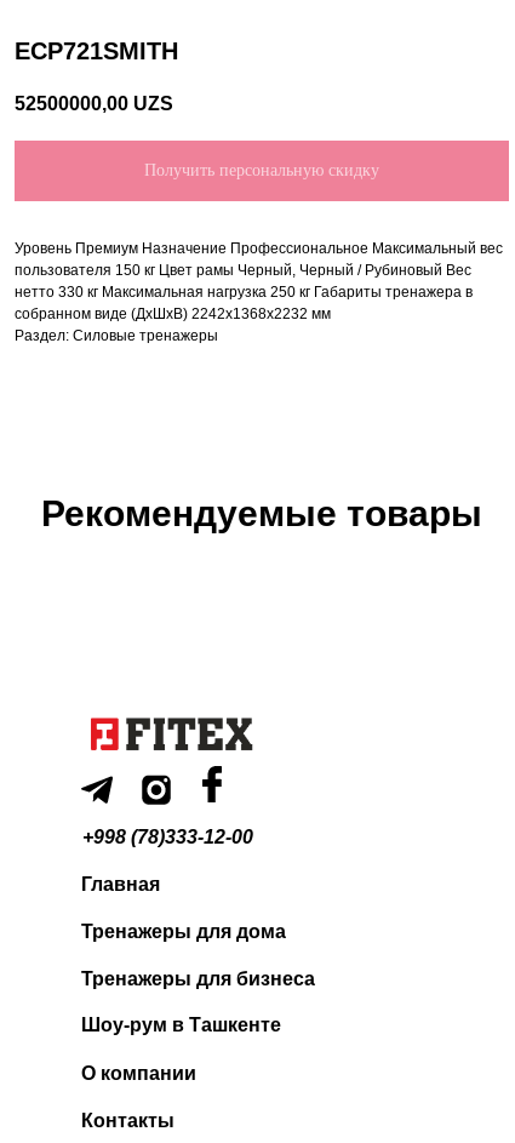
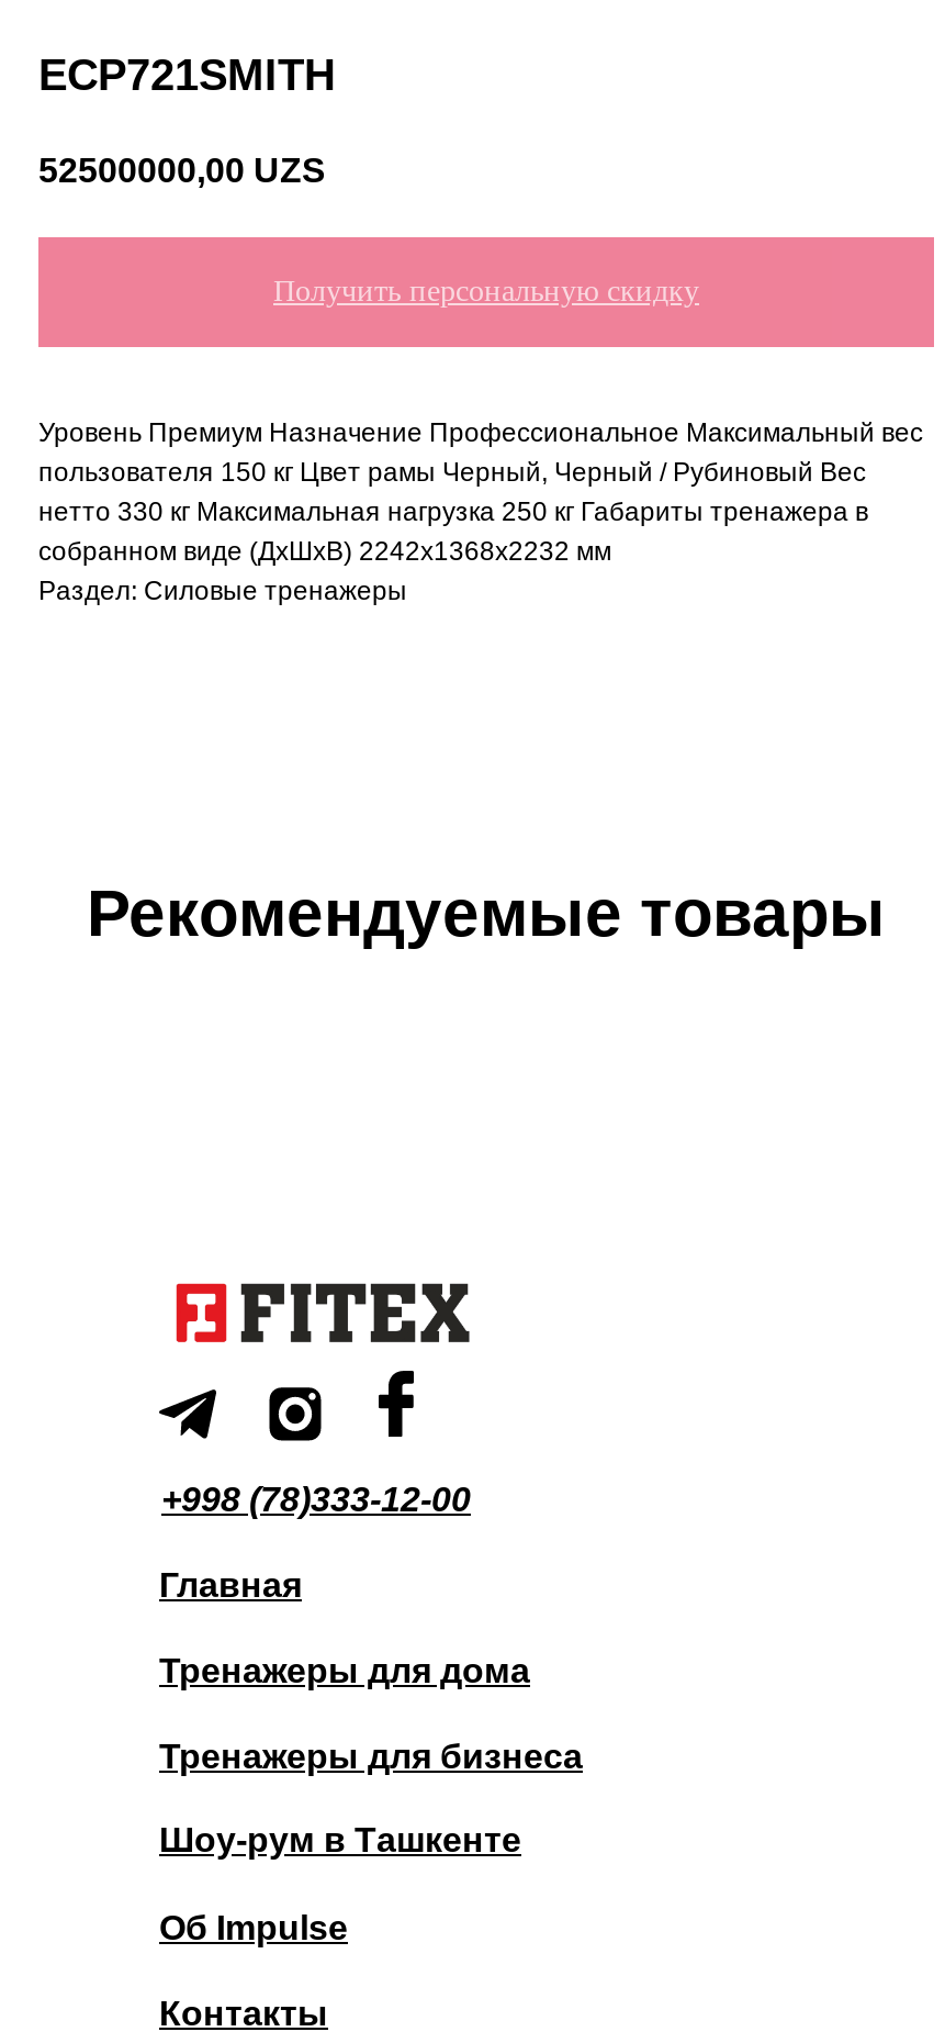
[81,1063,196,1084] О компании -> [159,1910,348,1947] Об Impulse

